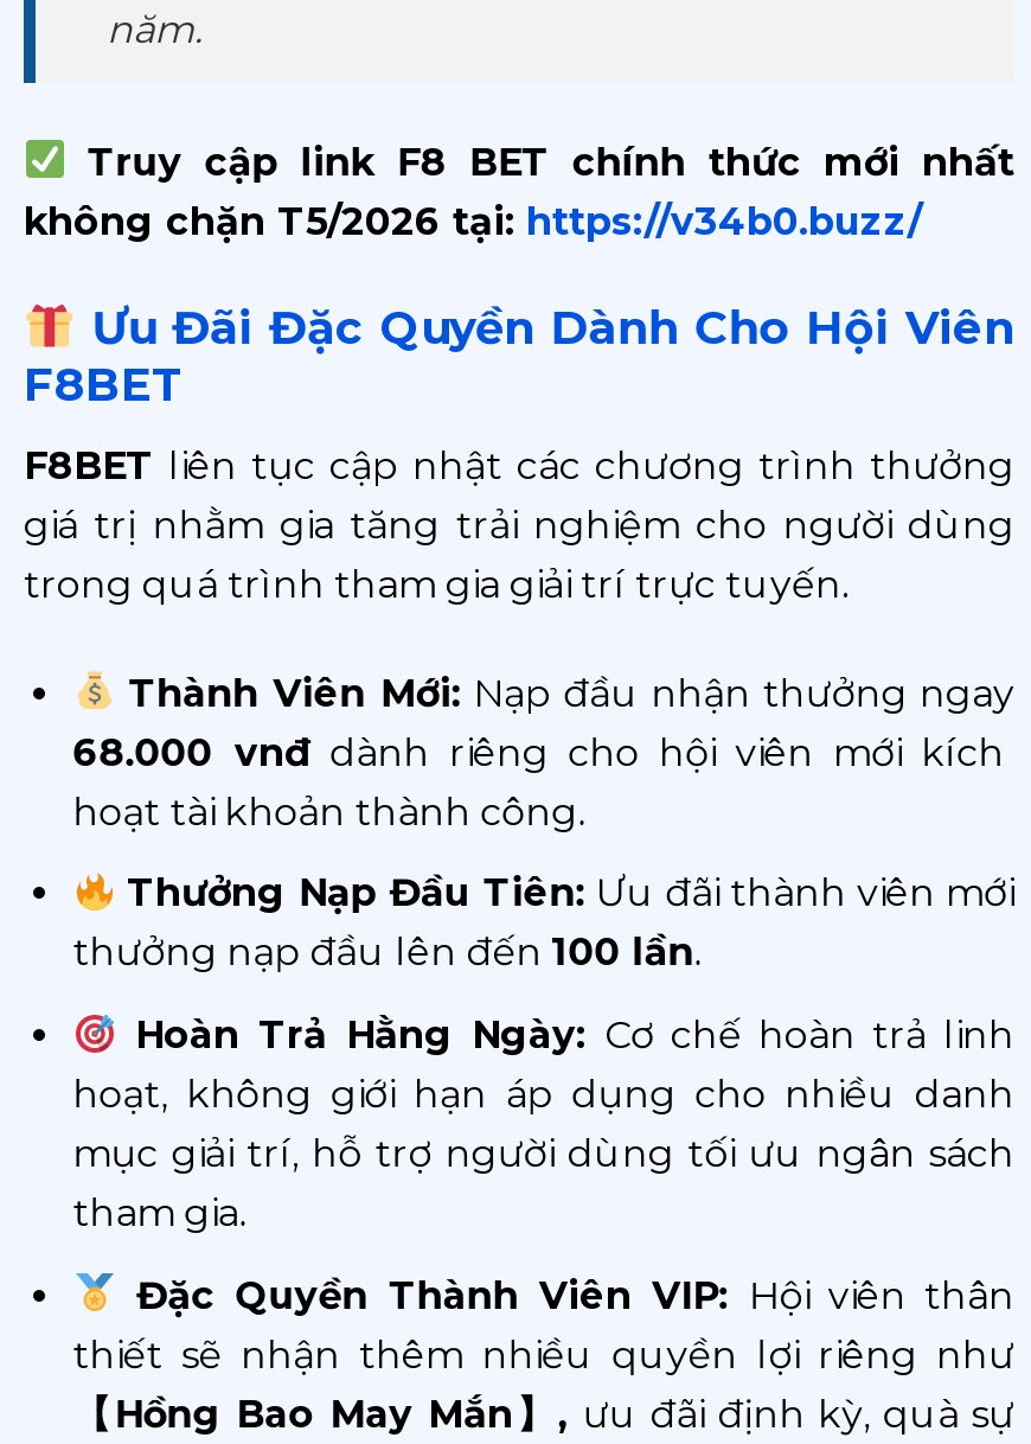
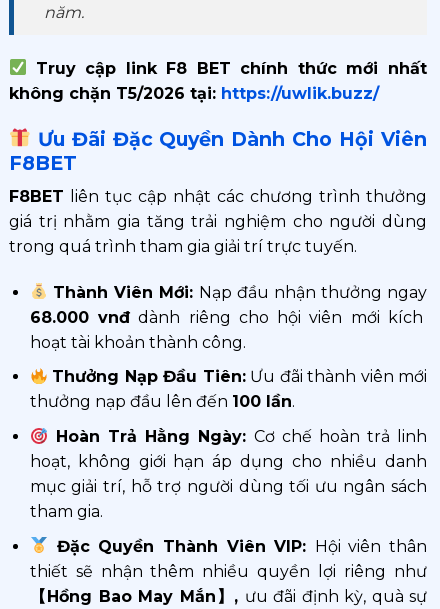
[24,198,922,244] không chặn T5/2026 tại: https://v34b0.buzz/ -> [9,84,379,103] không chặn T5/2026 tại: https://uwlik.buzz/

